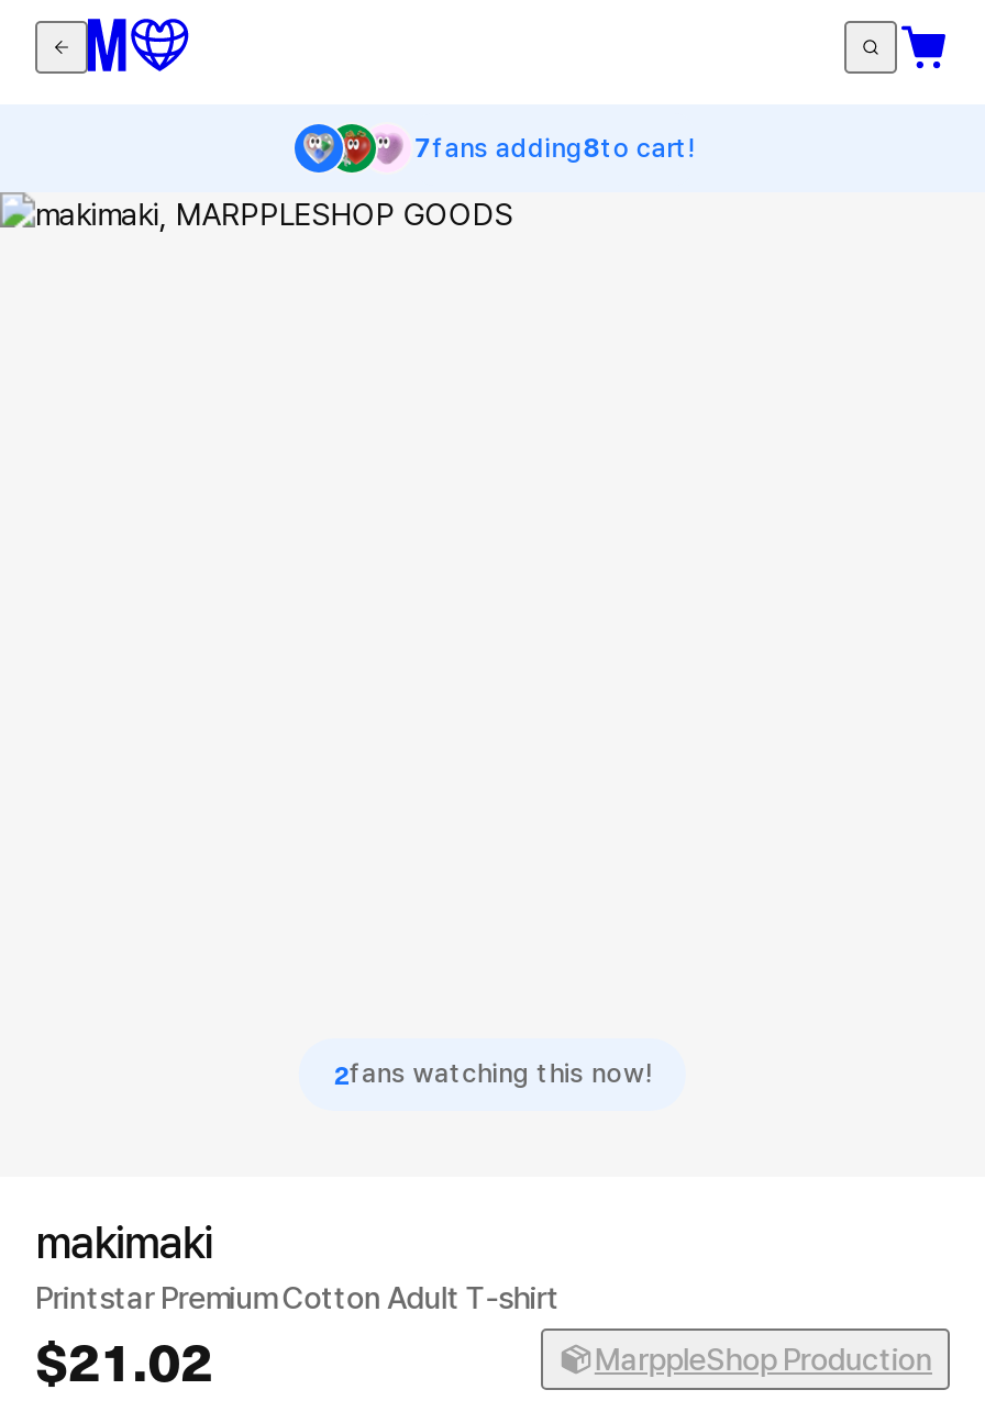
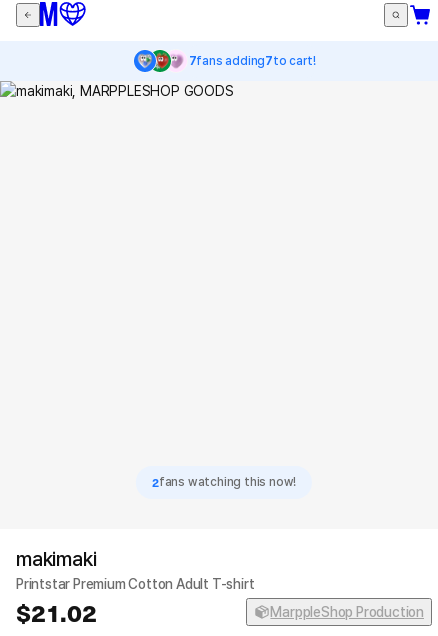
[415,132,693,163] 7fans adding8to cart! -> [189,53,315,67] 7fans adding7to cart!

